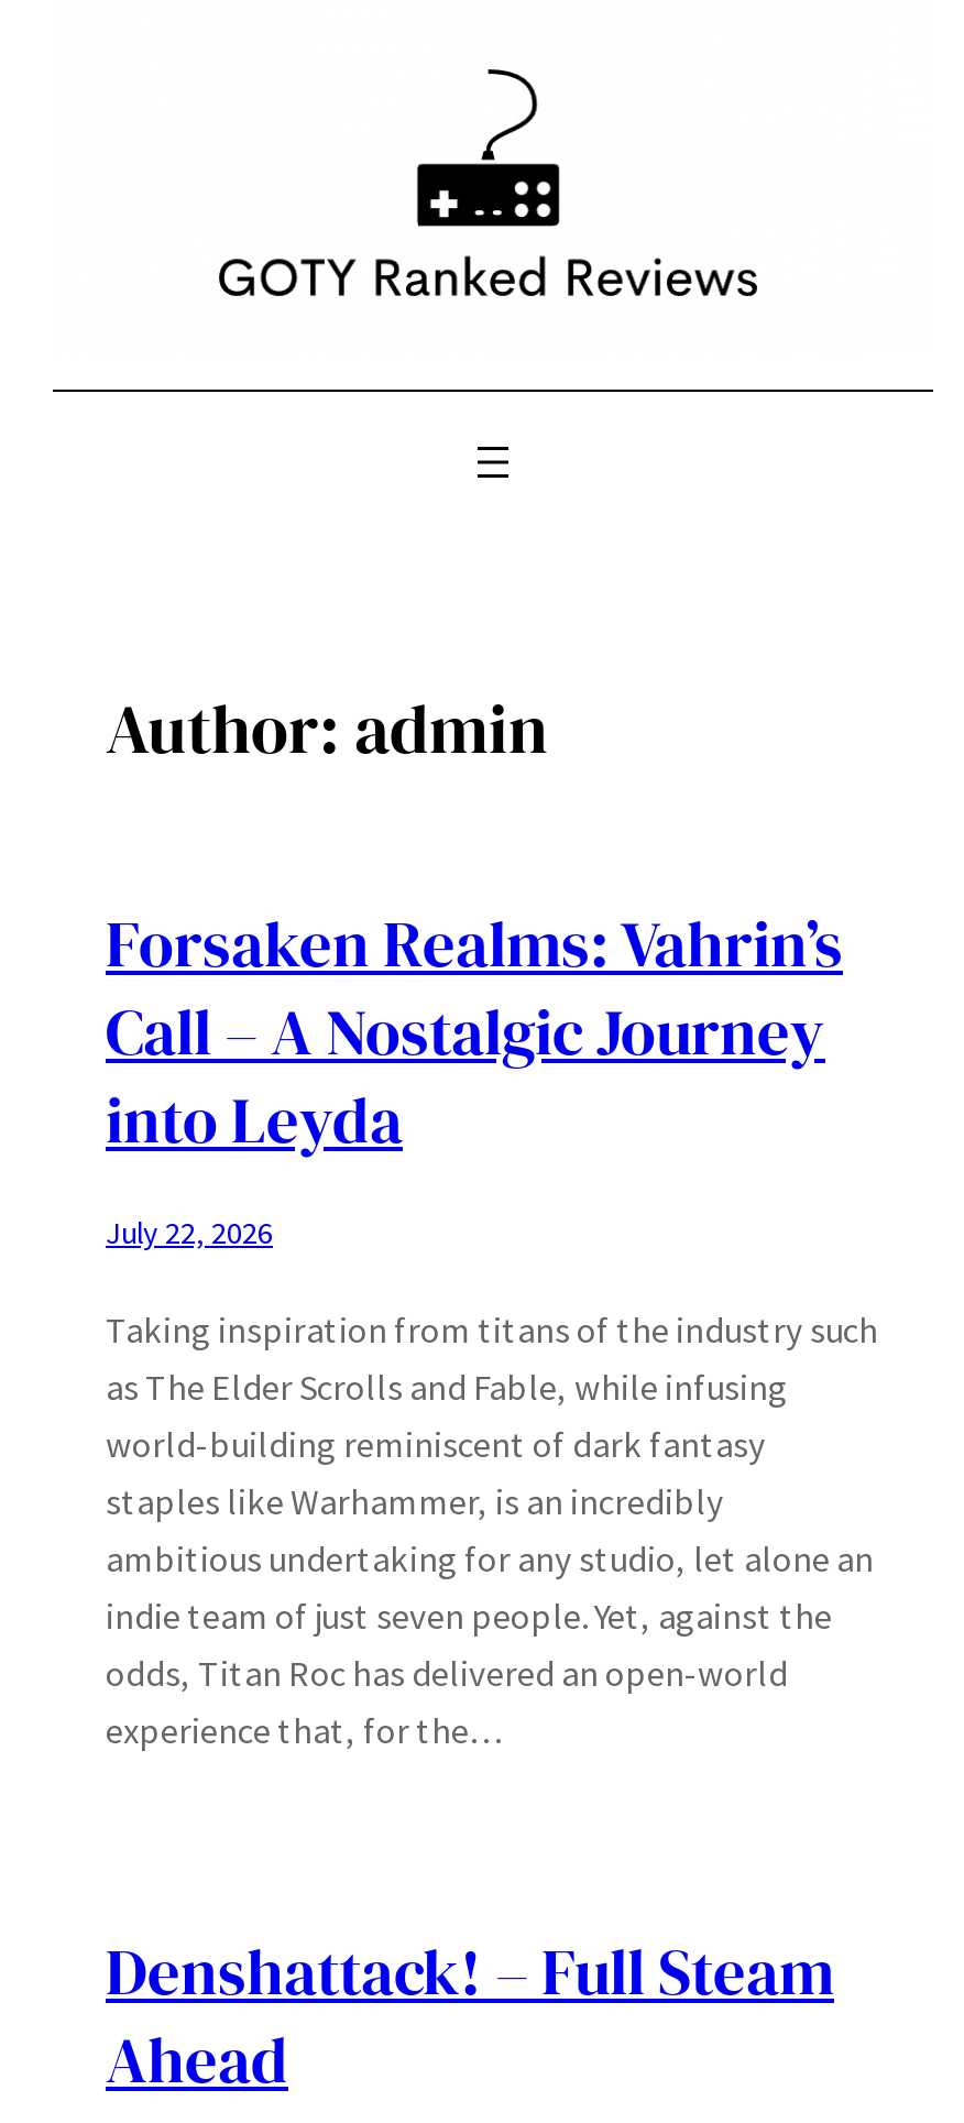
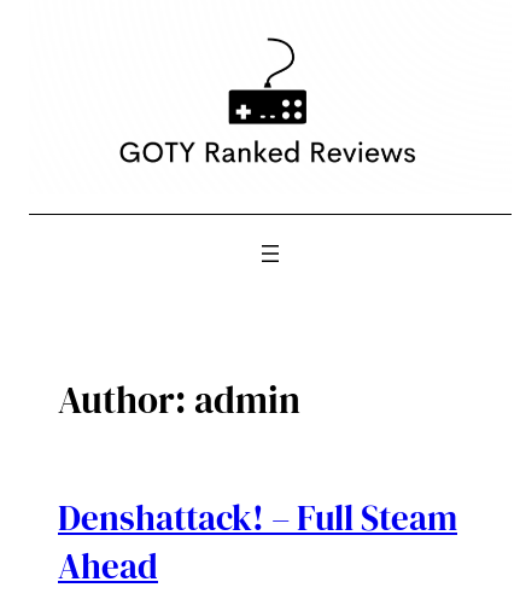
[106,900,878,1752] Forsaken Realms: Vahrin’s | Call – A Nostalgic Journey | into Leyda | July 22, 2026 | Taking inspiration from titans of the industry such | as The Elder Scrolls and Fable, while infusing | world-building reminiscent of dark fantasy | staples like Warhammer, is an incredibly | ambitious undertaking for any studio, let alone an | indie team of just seven people. Yet, against the | odds, Titan Roc has delivered an open-world | experience that, for the… -> none

